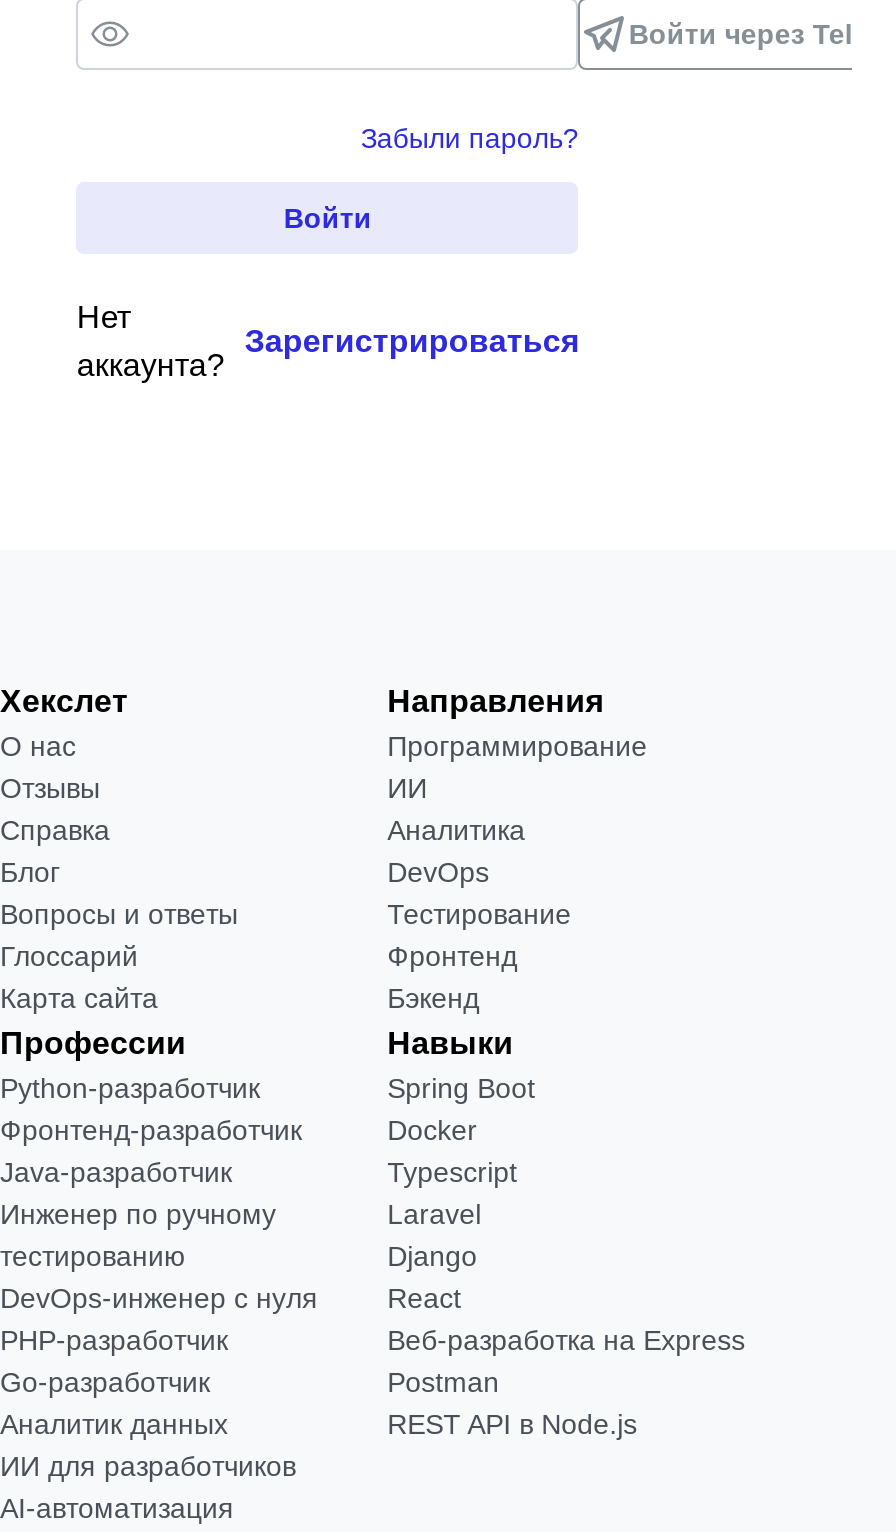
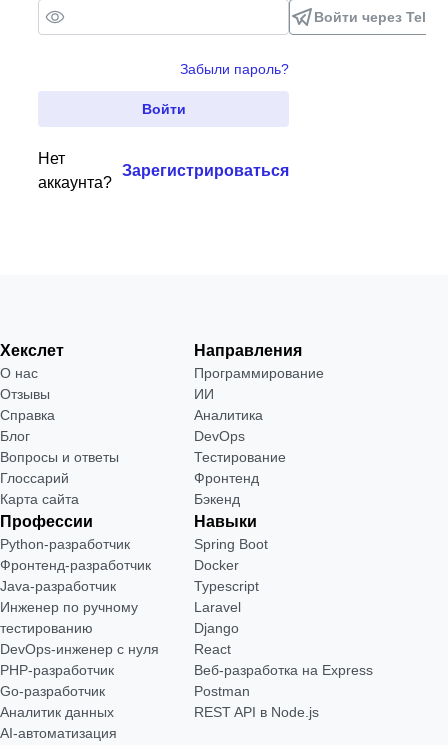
[0,1450,296,1482] ИИ для разработчиков -> none

